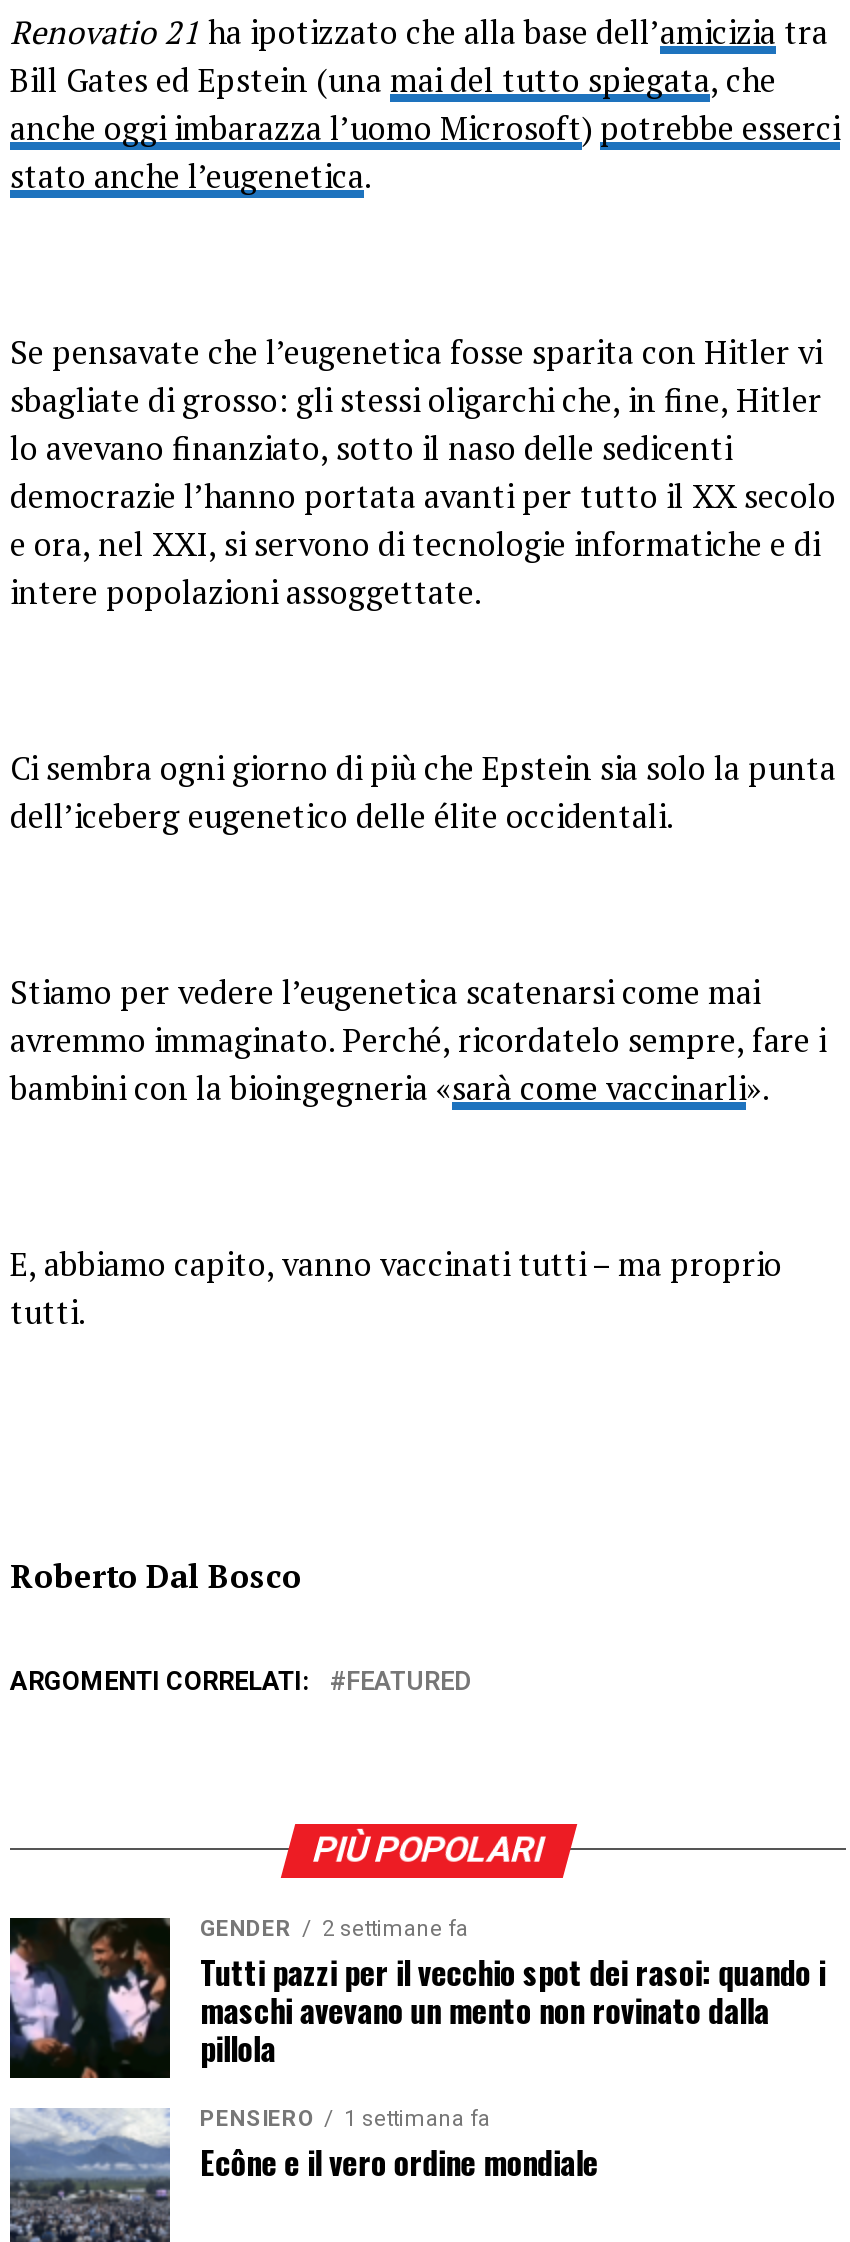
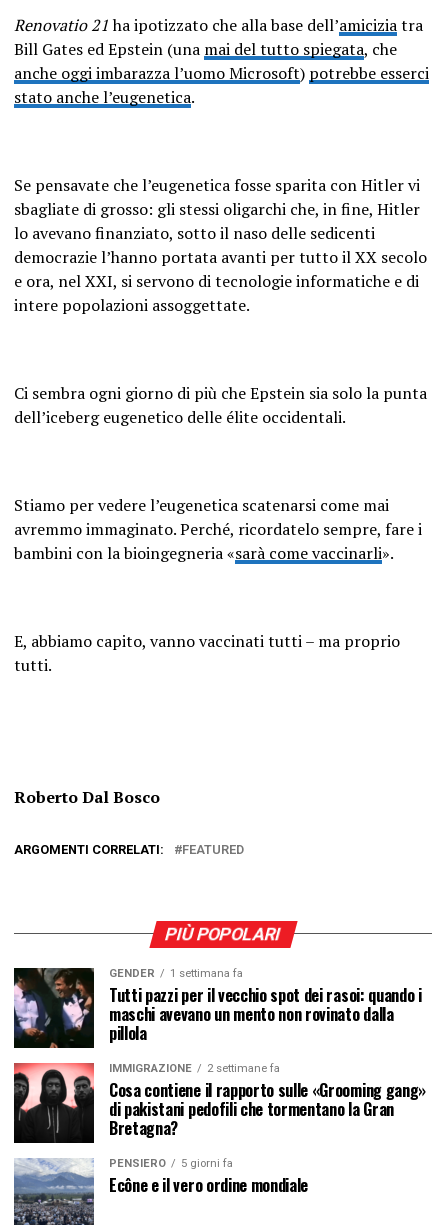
[200,1916,468,1942] GENDER 2 settimane fa -> [109,967,243,980] GENDER 1 settimana fa
none -> [13,1062,426,1144] [image] | IMMIGRAZIONE | 2 settimane fa | Cosa contiene il rapporto sulle «Grooming gang» | di pakistani pedofili che tormentano la Gran | Bretagna?
[200,2106,490,2132] PENSIERO 1 settimana fa -> [109,1157,233,1170] PENSIERO 5 giorni fa

